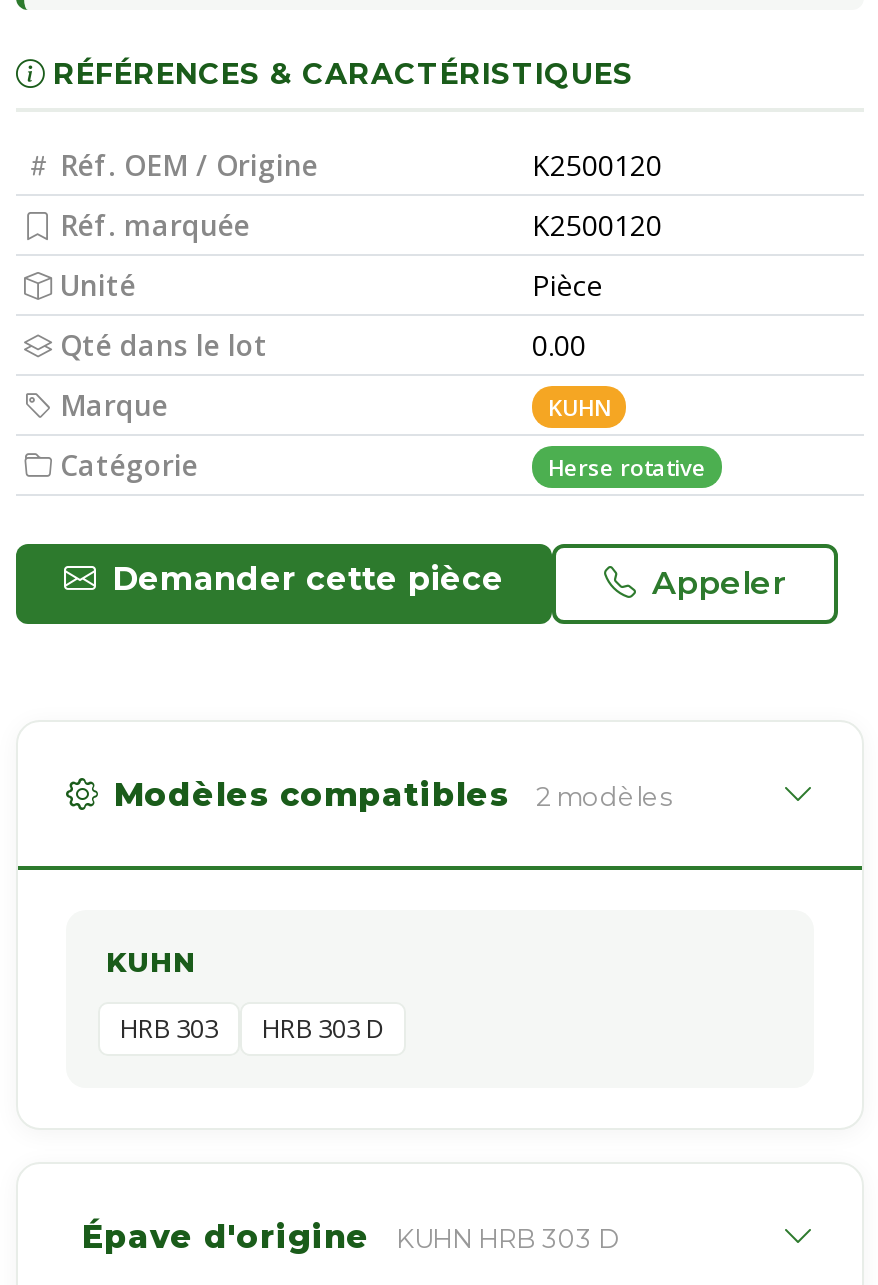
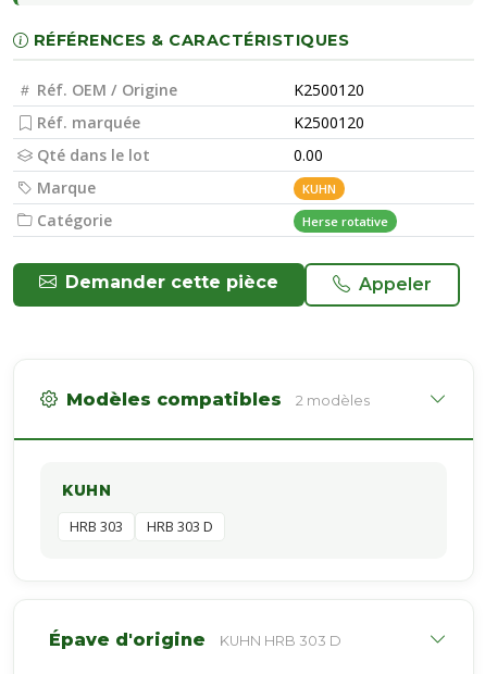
[60,266,602,304] Unité | Pièce -> none

